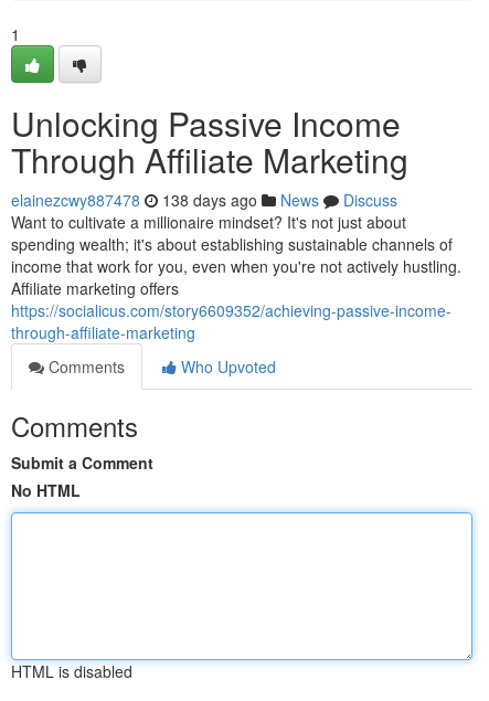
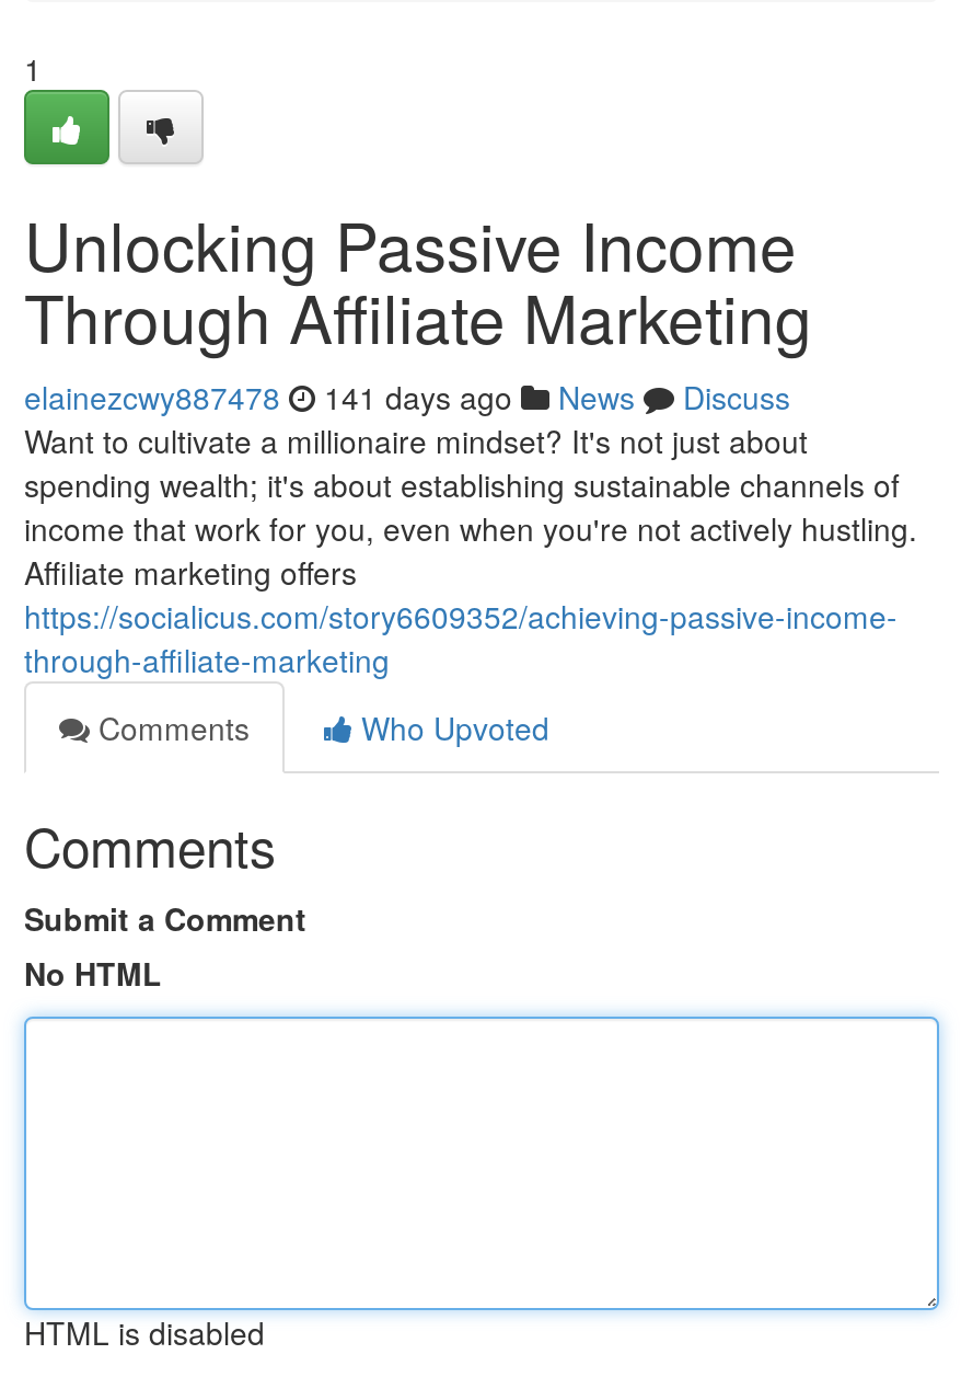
[11,189,397,211] elainezcwy887478 138 days ago News Discuss -> [24,375,790,418] elainezcwy887478 141 days ago News Discuss

